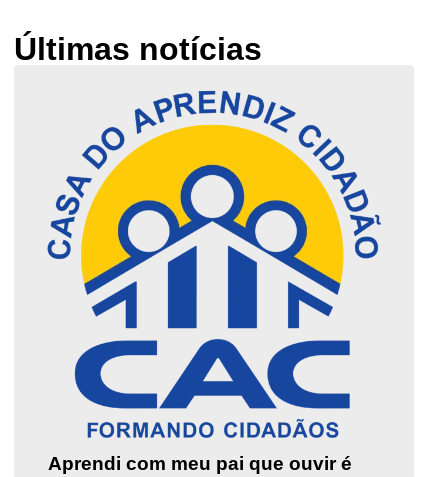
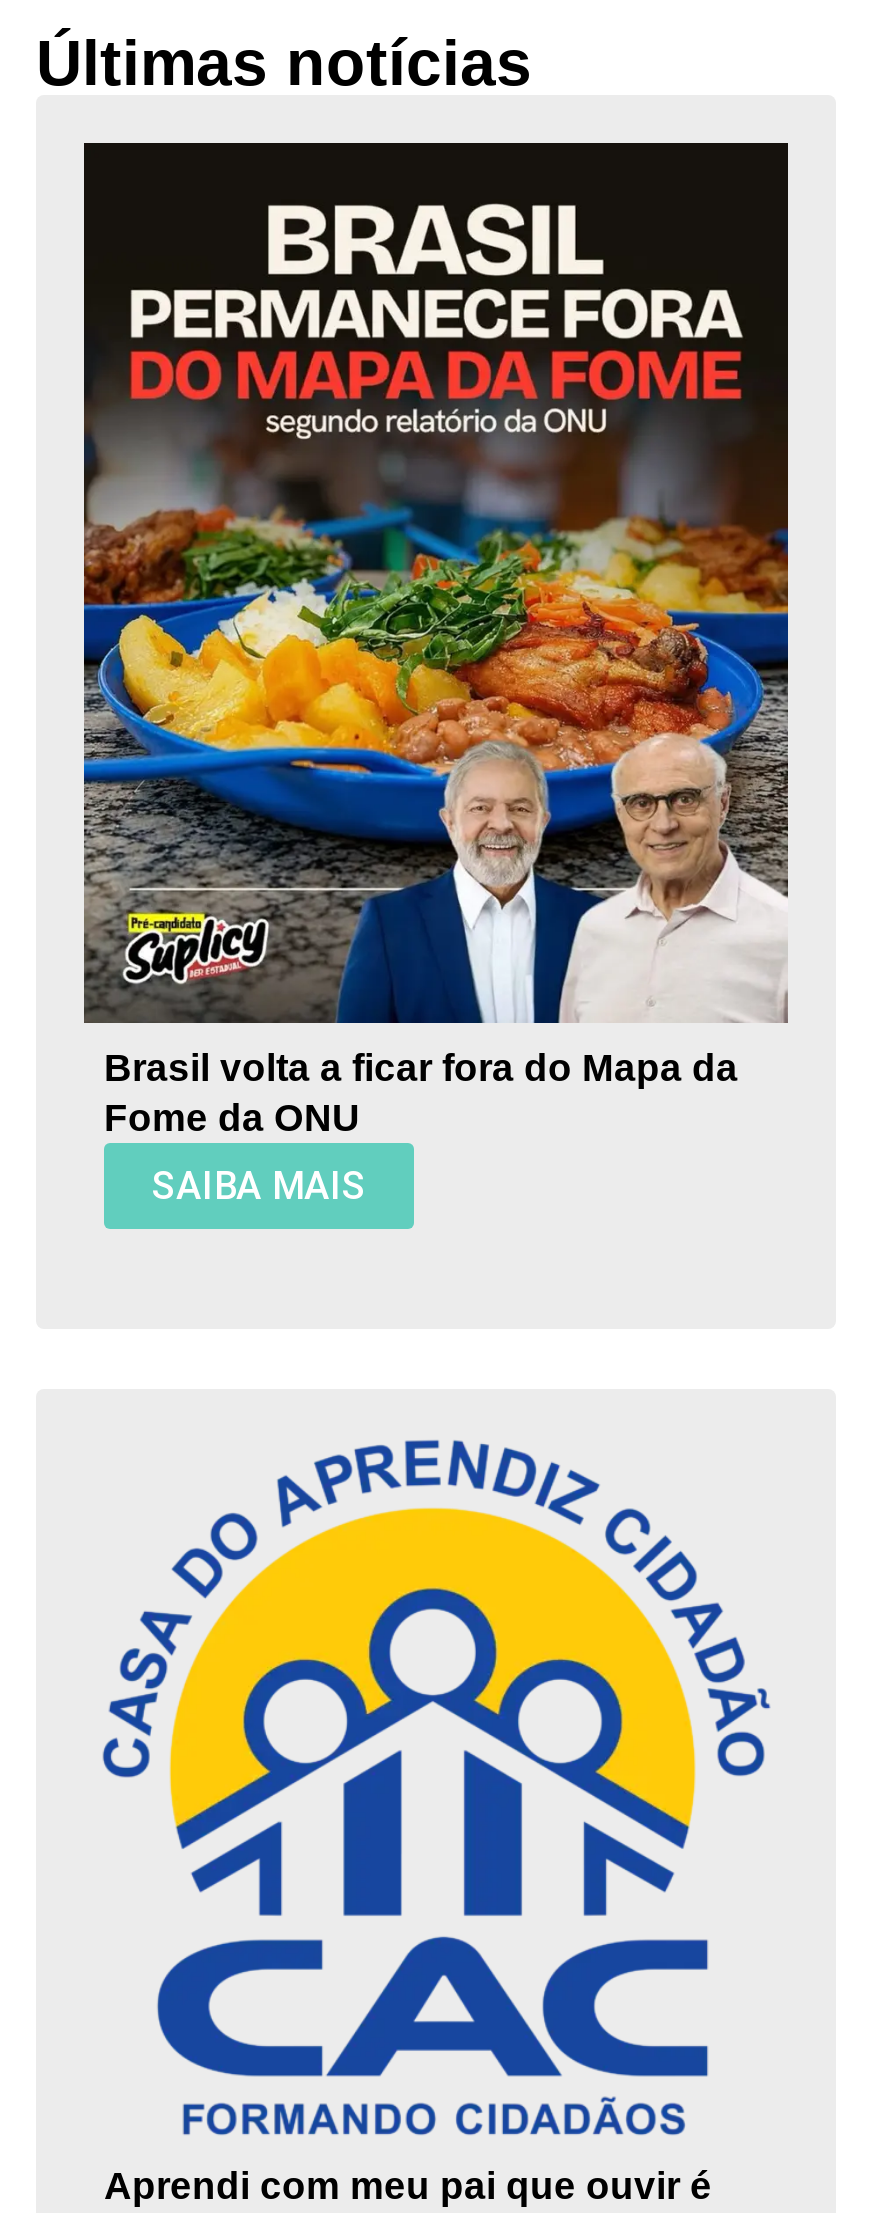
none -> [82,141,790,1210] [image] | Brasil volta a ficar fora do Mapa da | Fome da ONU | SAIBA MAIS

